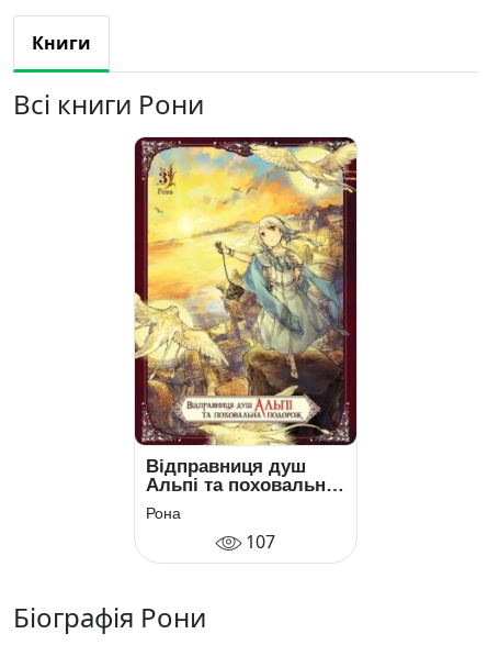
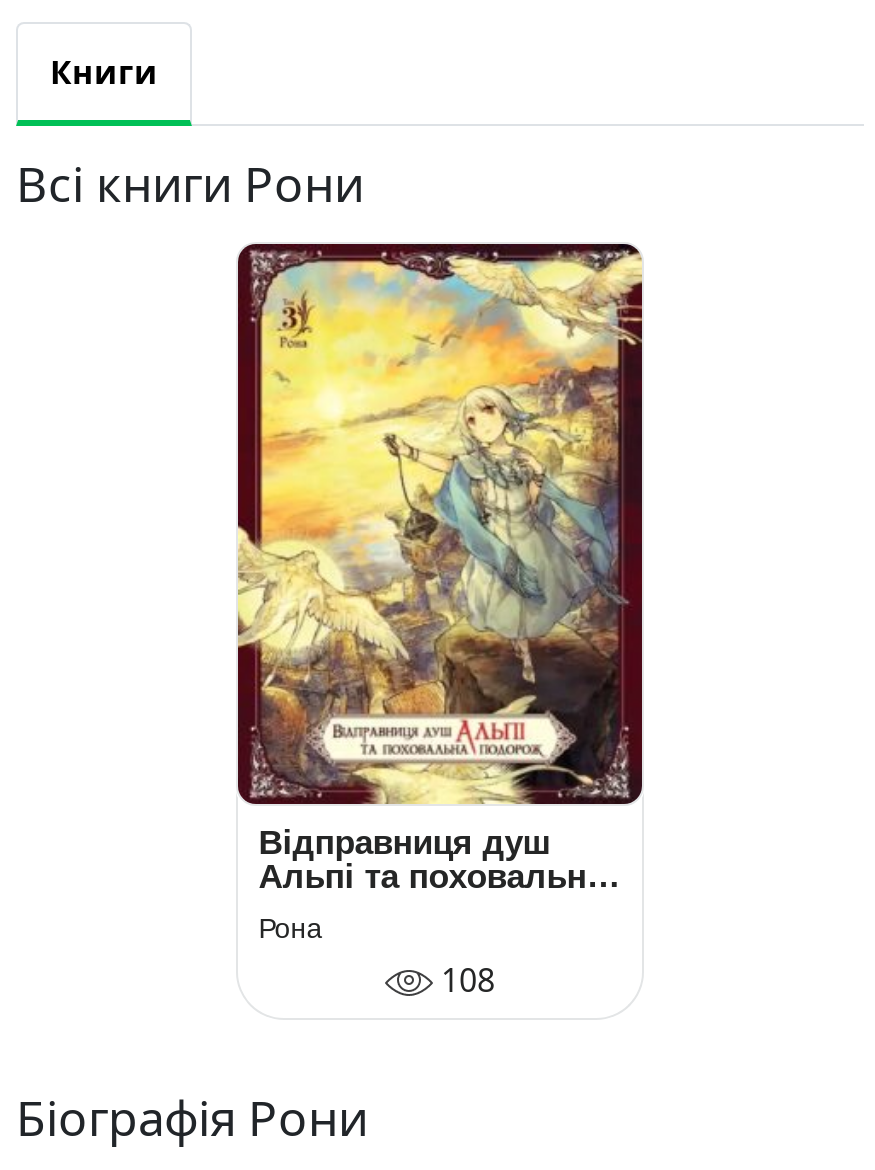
[246,529,276,553] 107 -> [441,957,495,1001] 108

